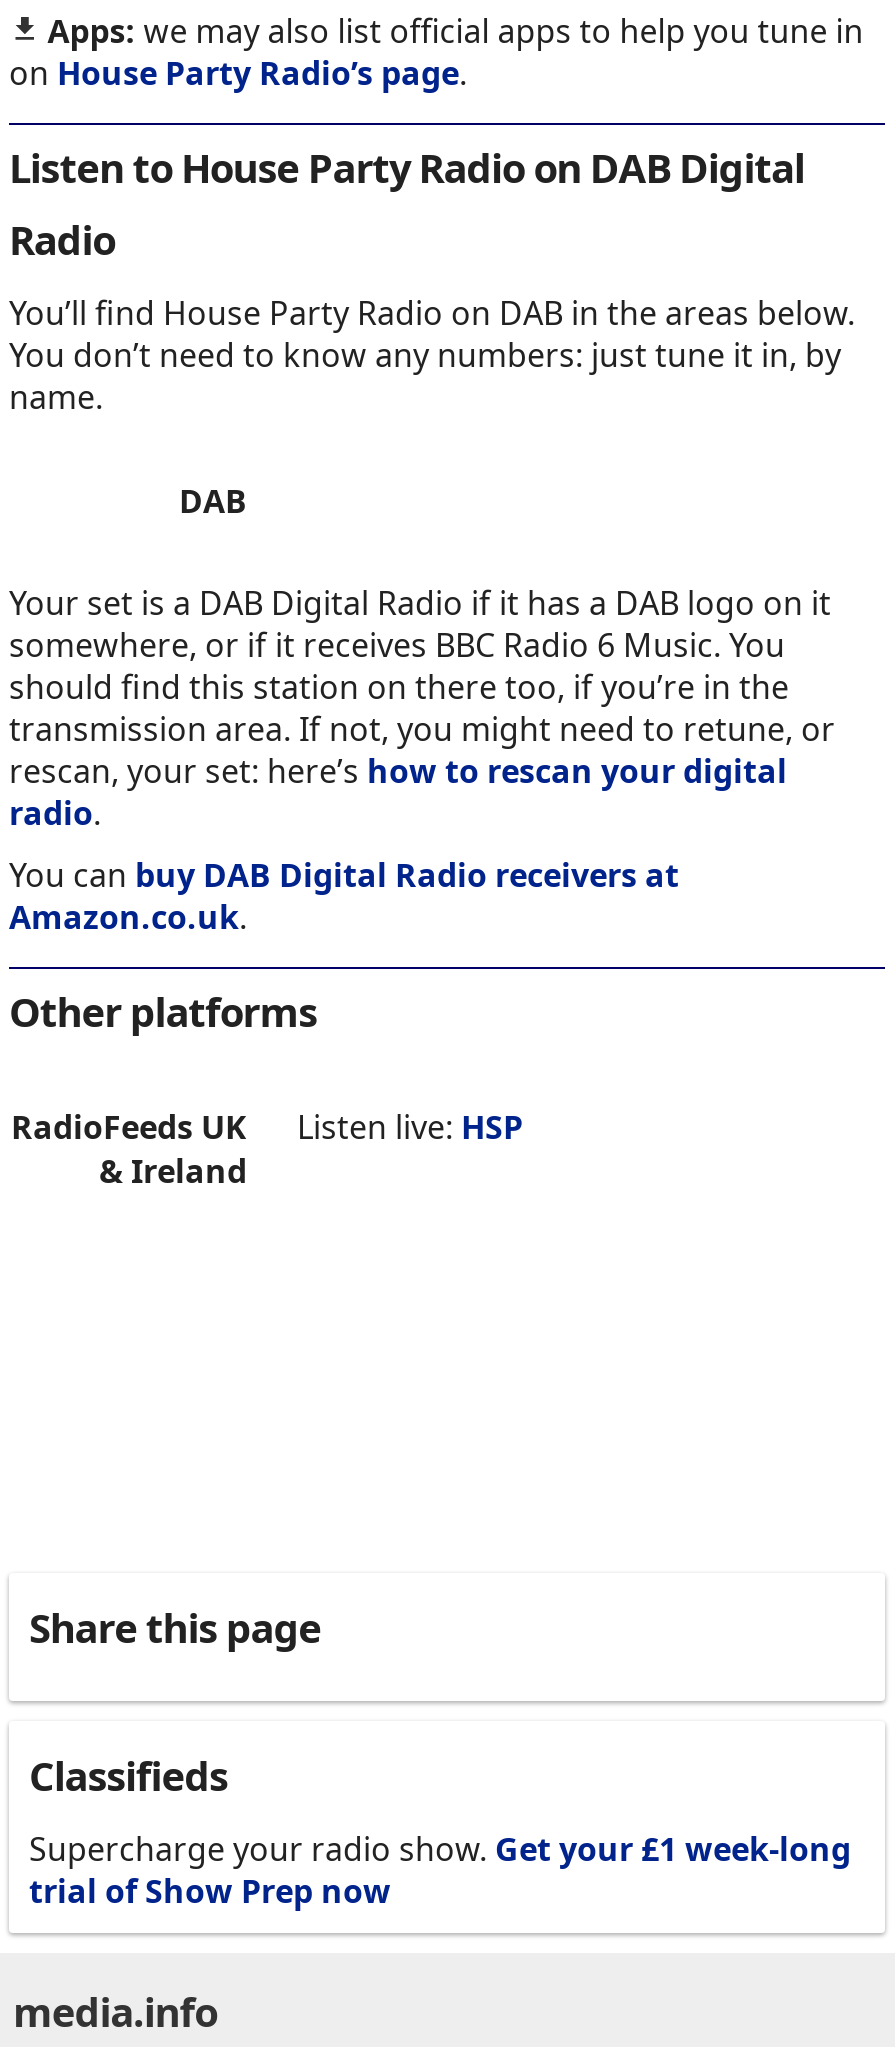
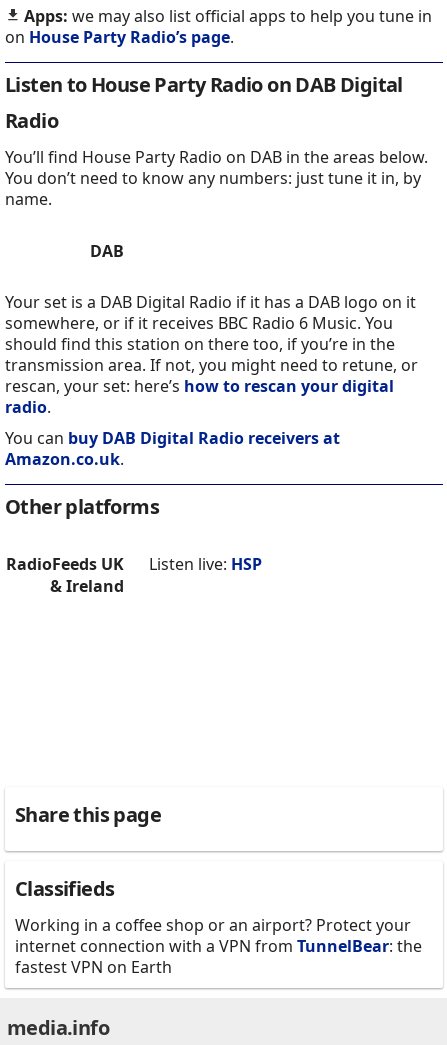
[29,1827,851,1913] Supercharge your radio show. Get your £1 week-long | trial of Show Prep now -> [15,914,422,978] Working in a coffee shop or an airport? Protect your | internet connection with a VPN from TunnelBear: the | fastest VPN on Earth

